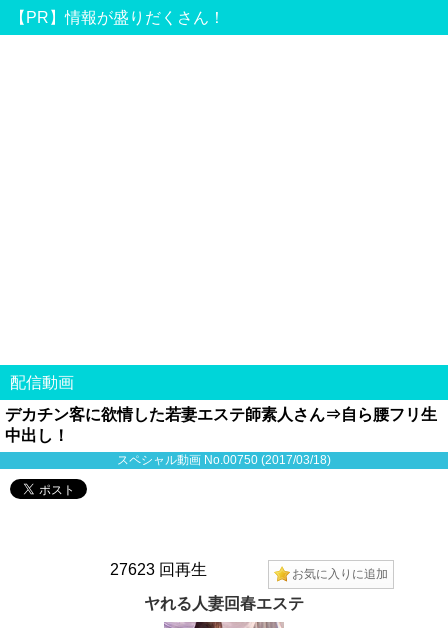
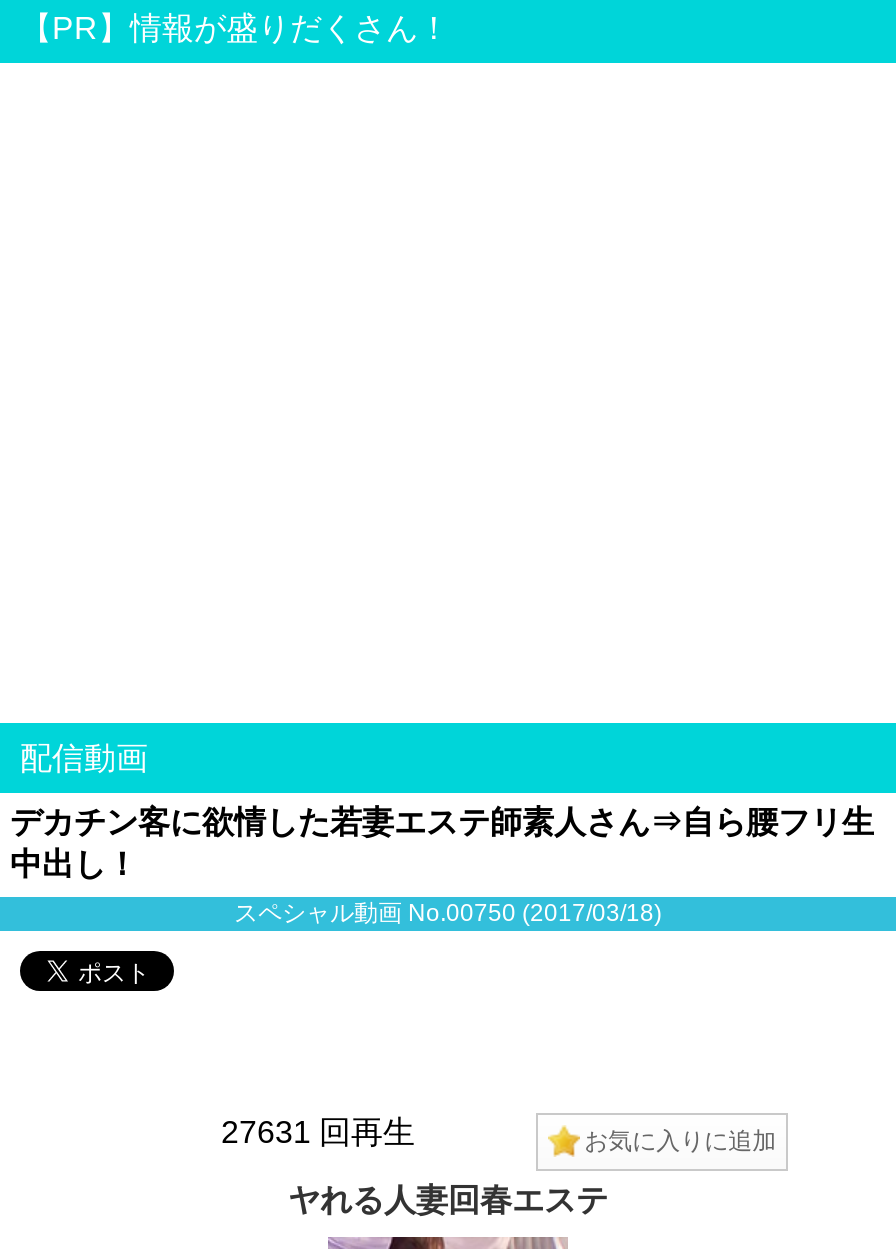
[110,561,207,578] 27623 回再生 -> [221,1115,415,1149] 27631 回再生

